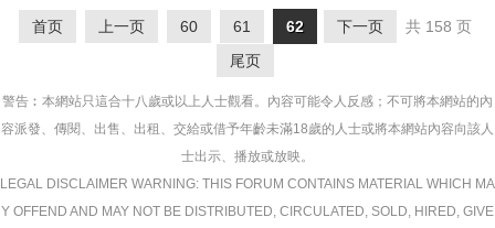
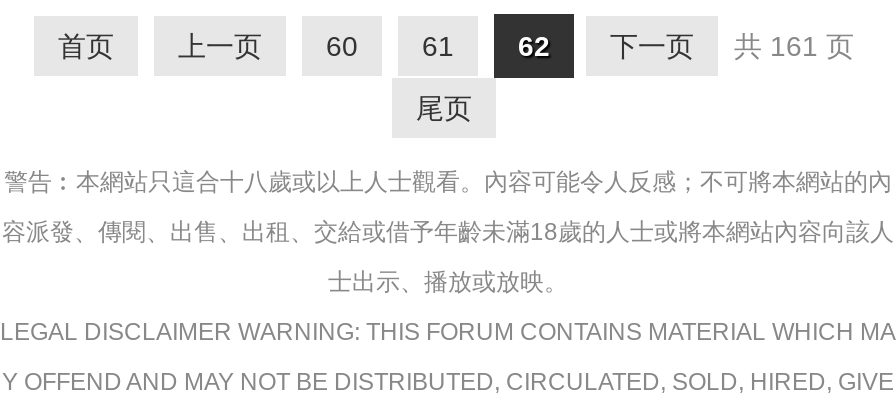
[32,18,476,35] 首页 上一页 60 61 62 下一页 共 158 页 -> [58,30,862,62] 首页 上一页 60 61 62 下一页 共 161 页

